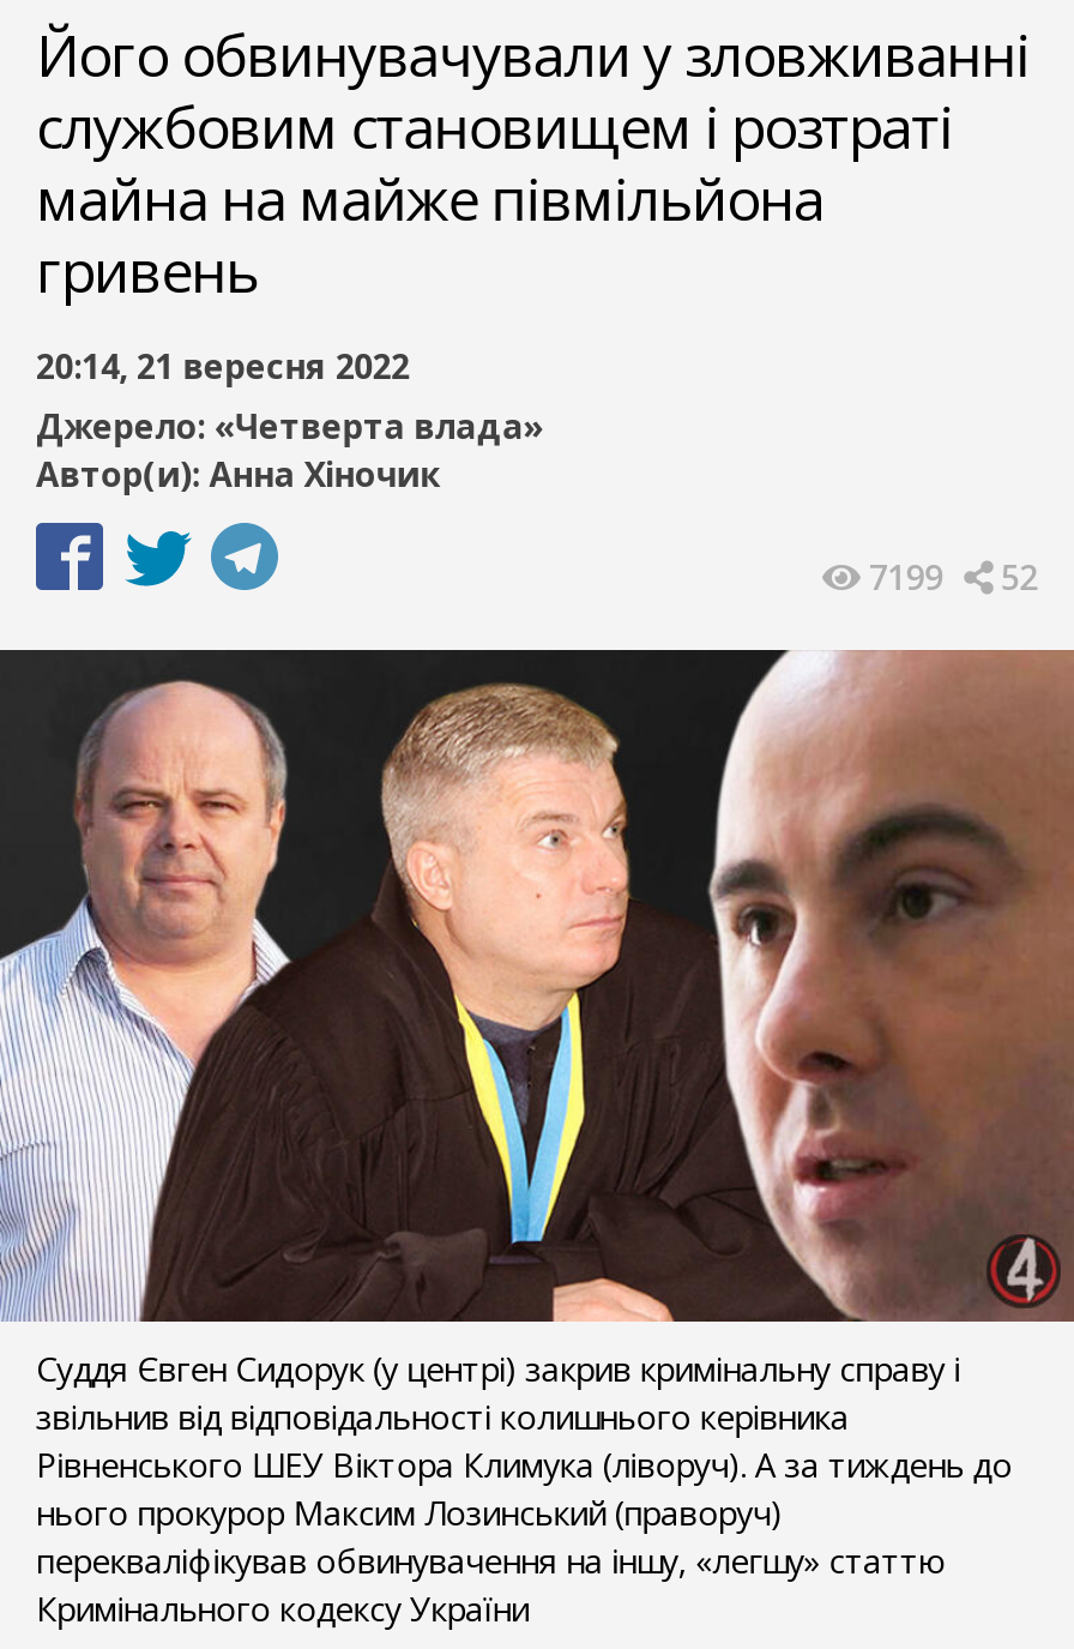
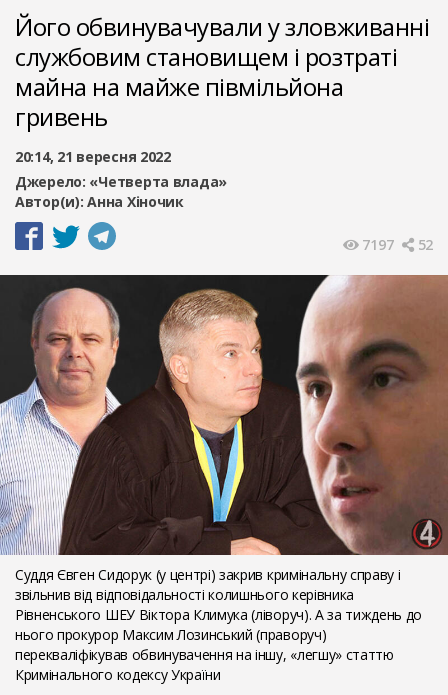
[860,554,1038,600] 7199 52 -> [359,235,433,254] 7197 52

